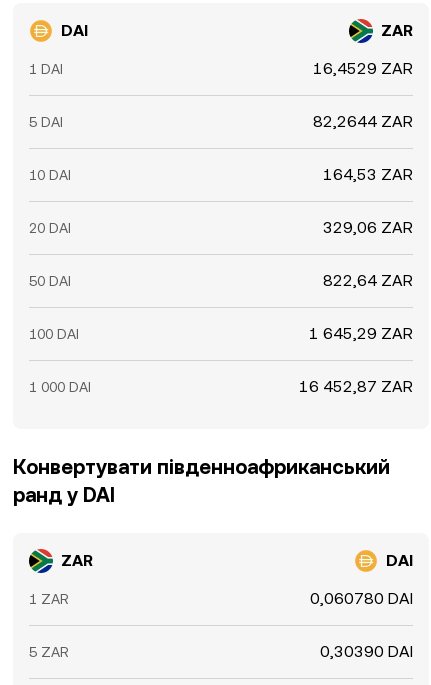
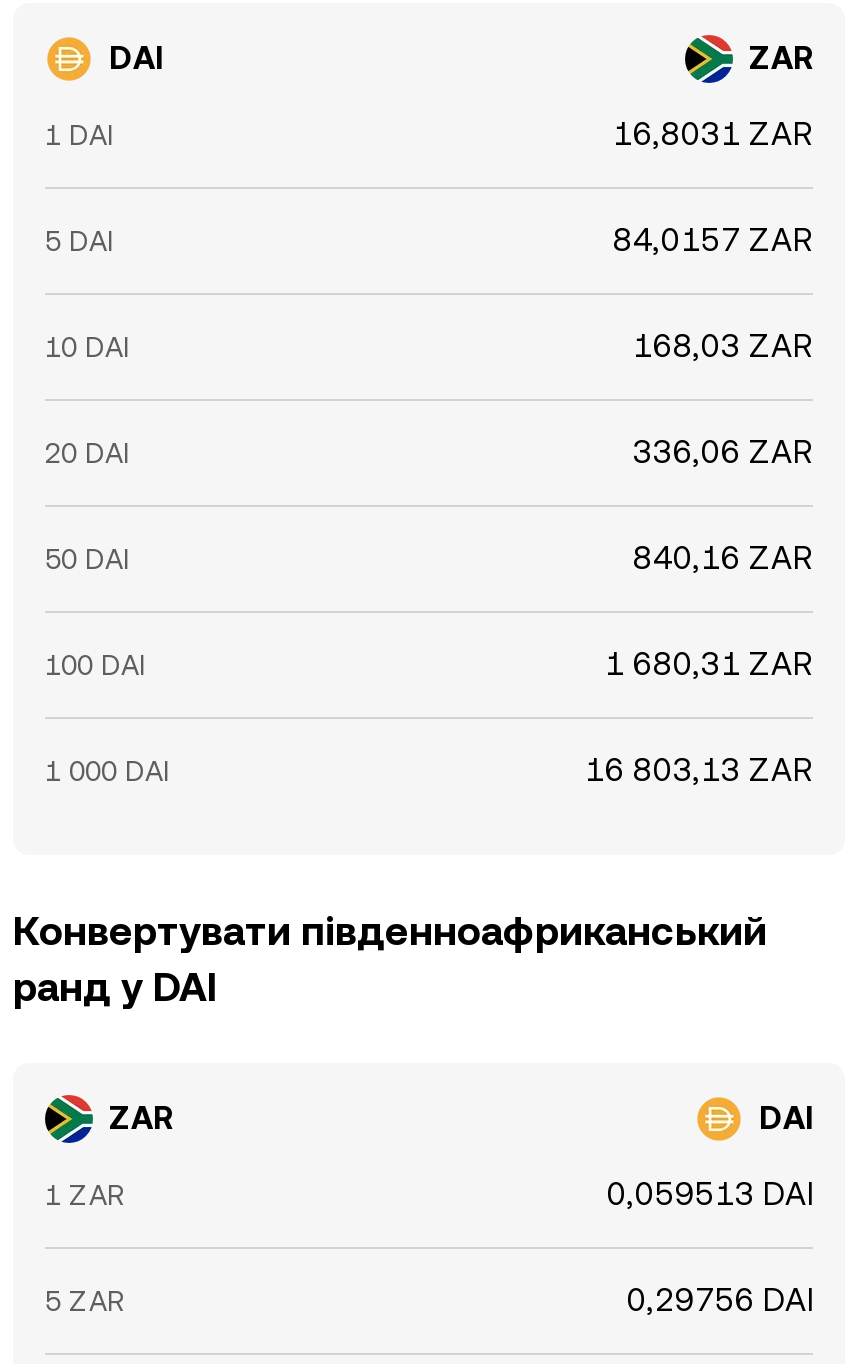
[313,59,413,78] 16,4529 ZAR -> [613,115,813,153] 16,8031 ZAR
[313,112,413,131] 82,2644 ZAR -> [613,221,813,259] 84,0157 ZAR
[323,165,413,184] 164,53 ZAR -> [633,327,813,365] 168,03 ZAR
[323,218,413,237] 329,06 ZAR -> [633,433,813,471] 336,06 ZAR
[323,271,413,290] 822,64 ZAR -> [633,539,813,577] 840,16 ZAR
[309,324,413,343] 1 645,29 ZAR -> [605,645,813,683] 1 680,31 ZAR
[299,377,413,396] 16 452,87 ZAR -> [585,751,813,789] 16 803,13 ZAR
[310,589,413,608] 0,060780 DAI -> [607,1175,813,1213] 0,059513 DAI
[320,642,413,661] 0,30390 DAI -> [627,1281,813,1319] 0,29756 DAI

